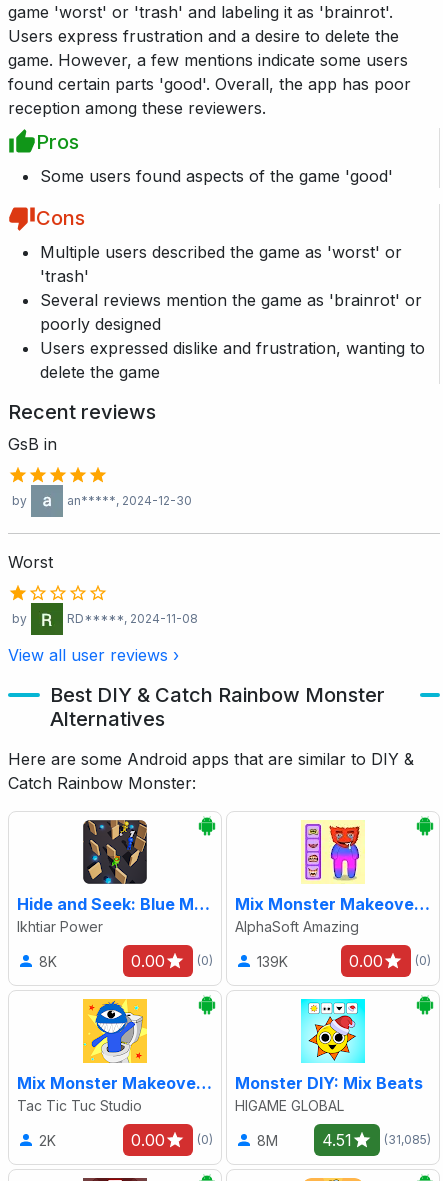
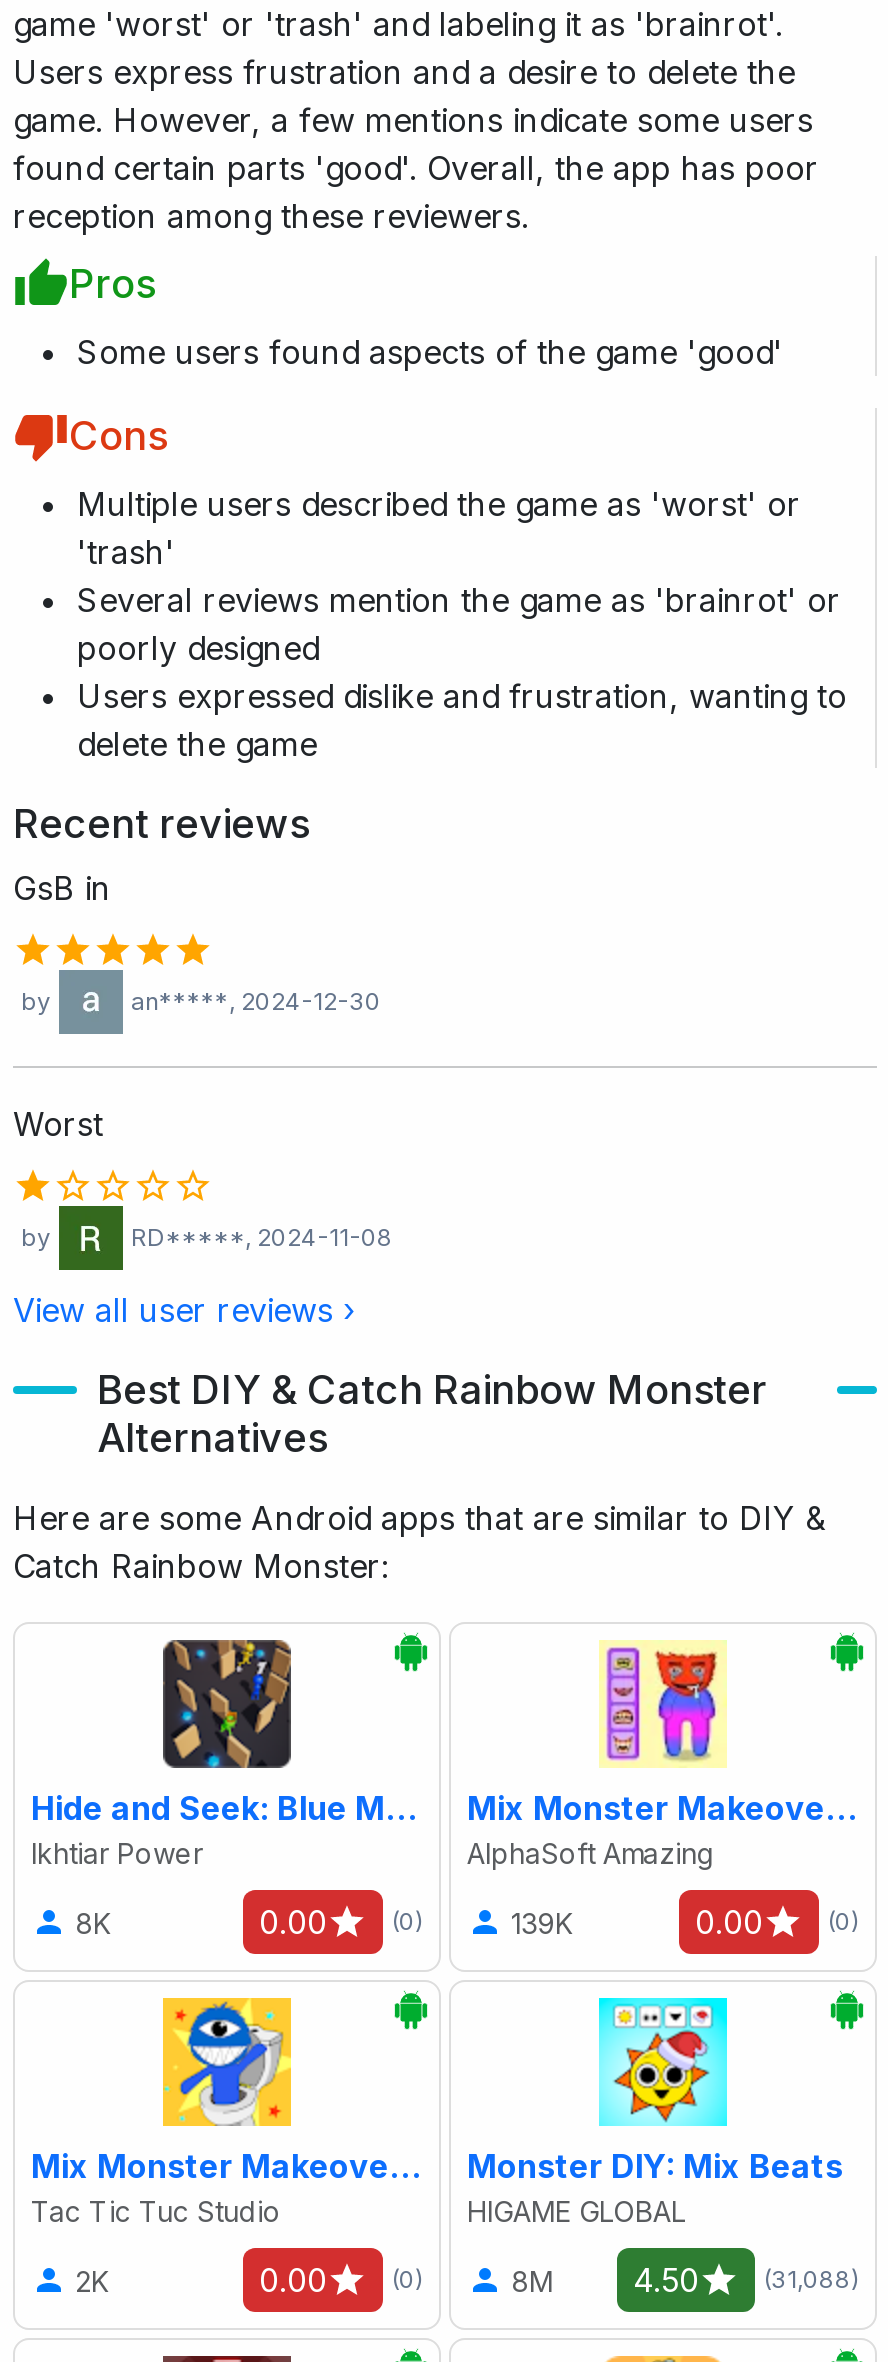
[322,1130,352,1150] 4.51 -> [633,2261,699,2301] 4.50
[384,1132,431,1147] (31,085) -> [763,2265,859,2295] (31,088)

